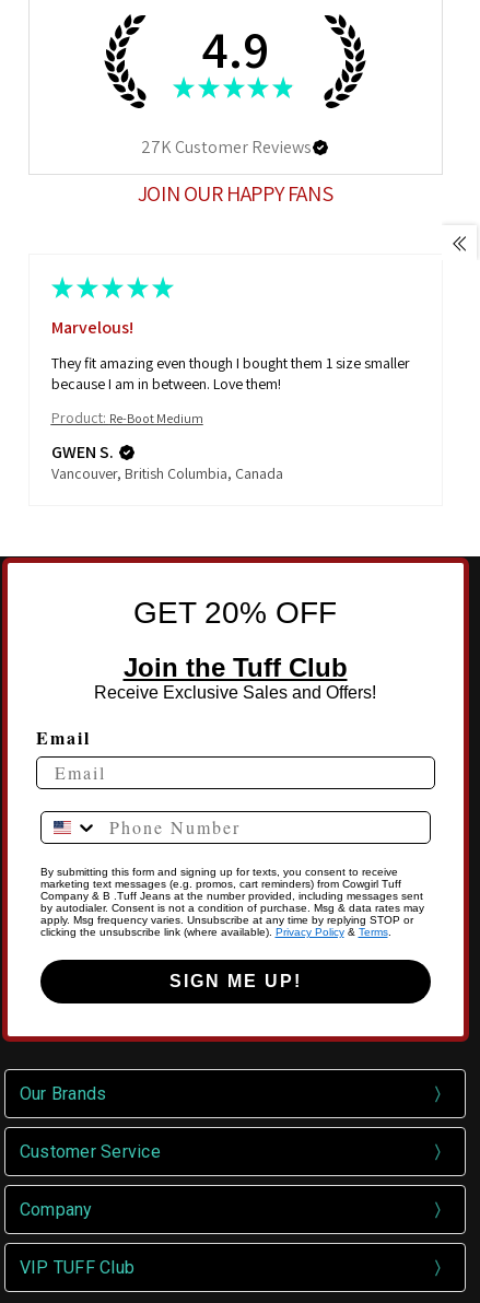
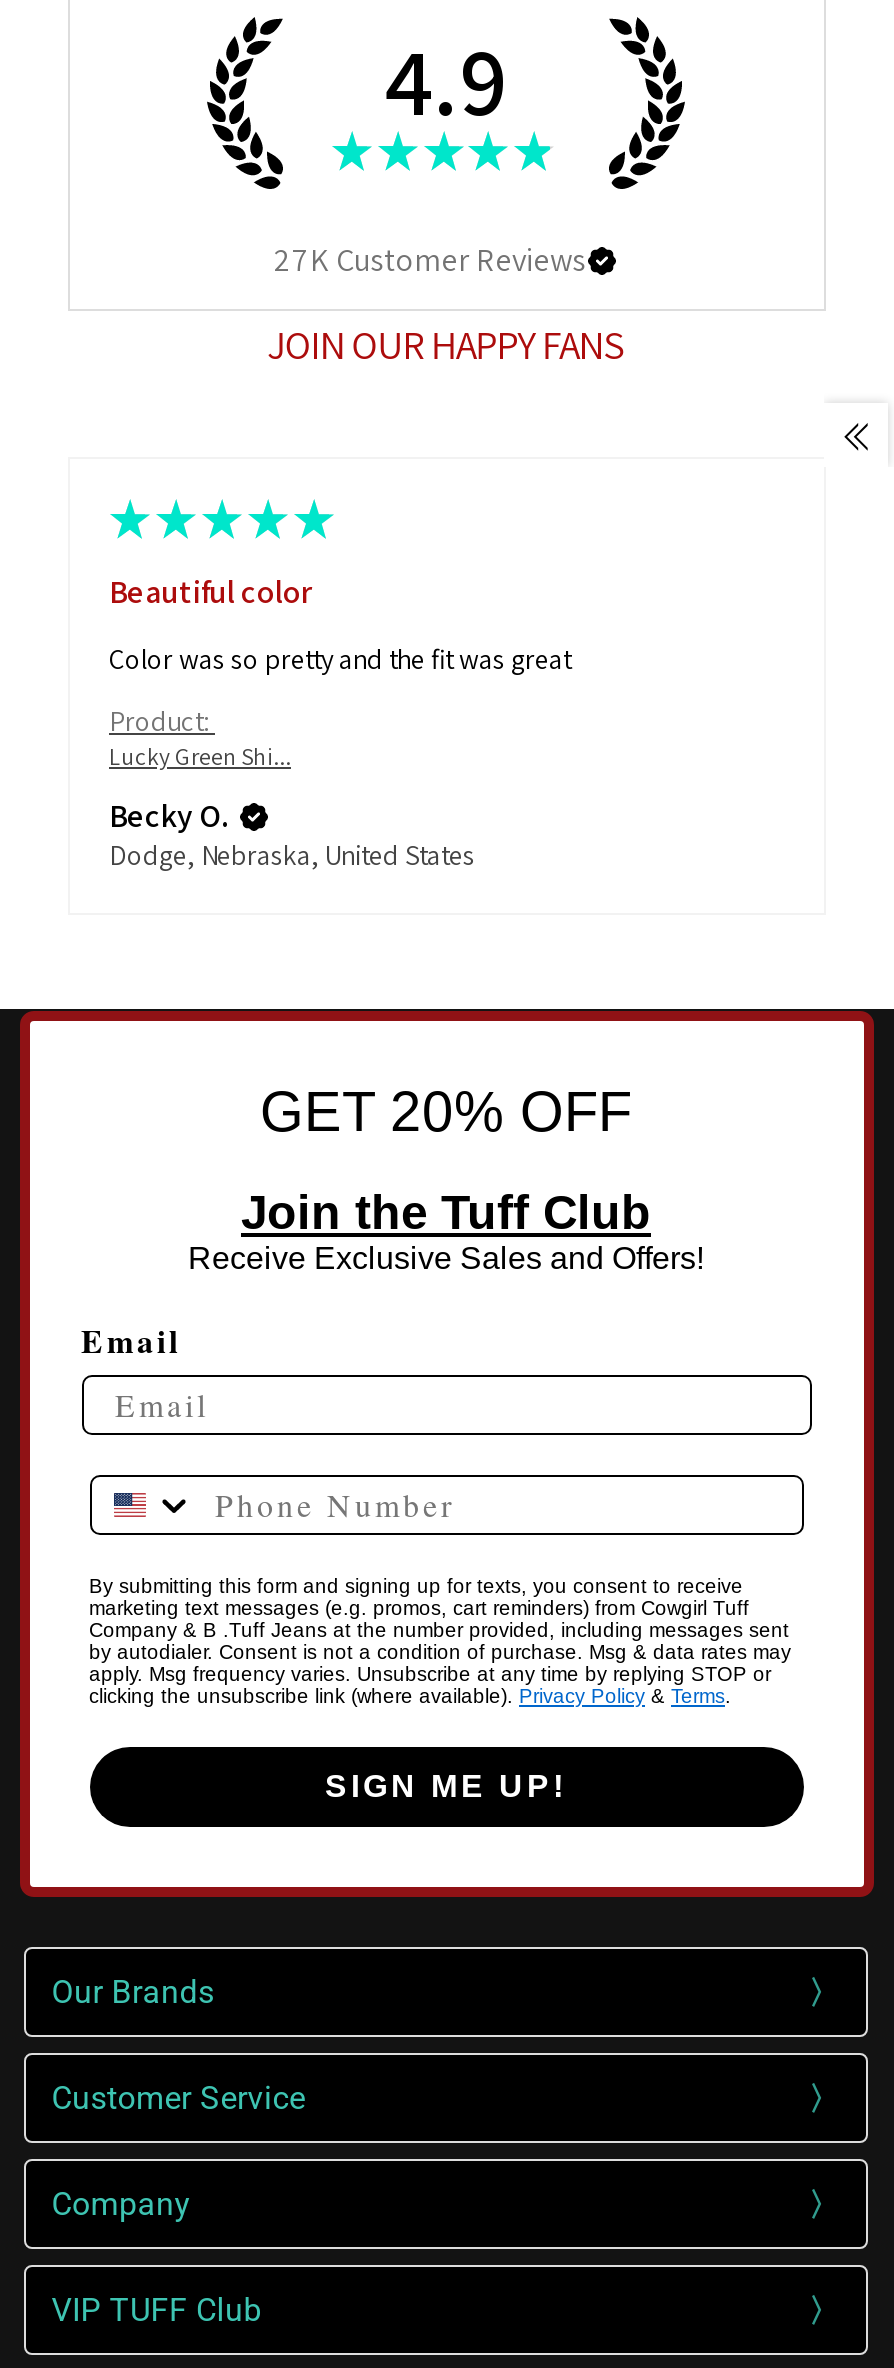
[51,315,133,338] Marvelous! -> [109,571,313,613] Beautiful color
[51,353,409,394] They fit amazing even though I bought them 1 size smaller | because I am in between. Love them! -> [109,640,571,676] Color was so pretty and the fit was great
[51,408,203,428] Product: Re-Boot Medium -> [109,702,291,770] Product: | Lucky Green Shi...
[51,441,283,483] GWEN S. | Vancouver, British Columbia, Canada -> [109,794,475,872] Becky O. | Dodge, Nebraska, United States

